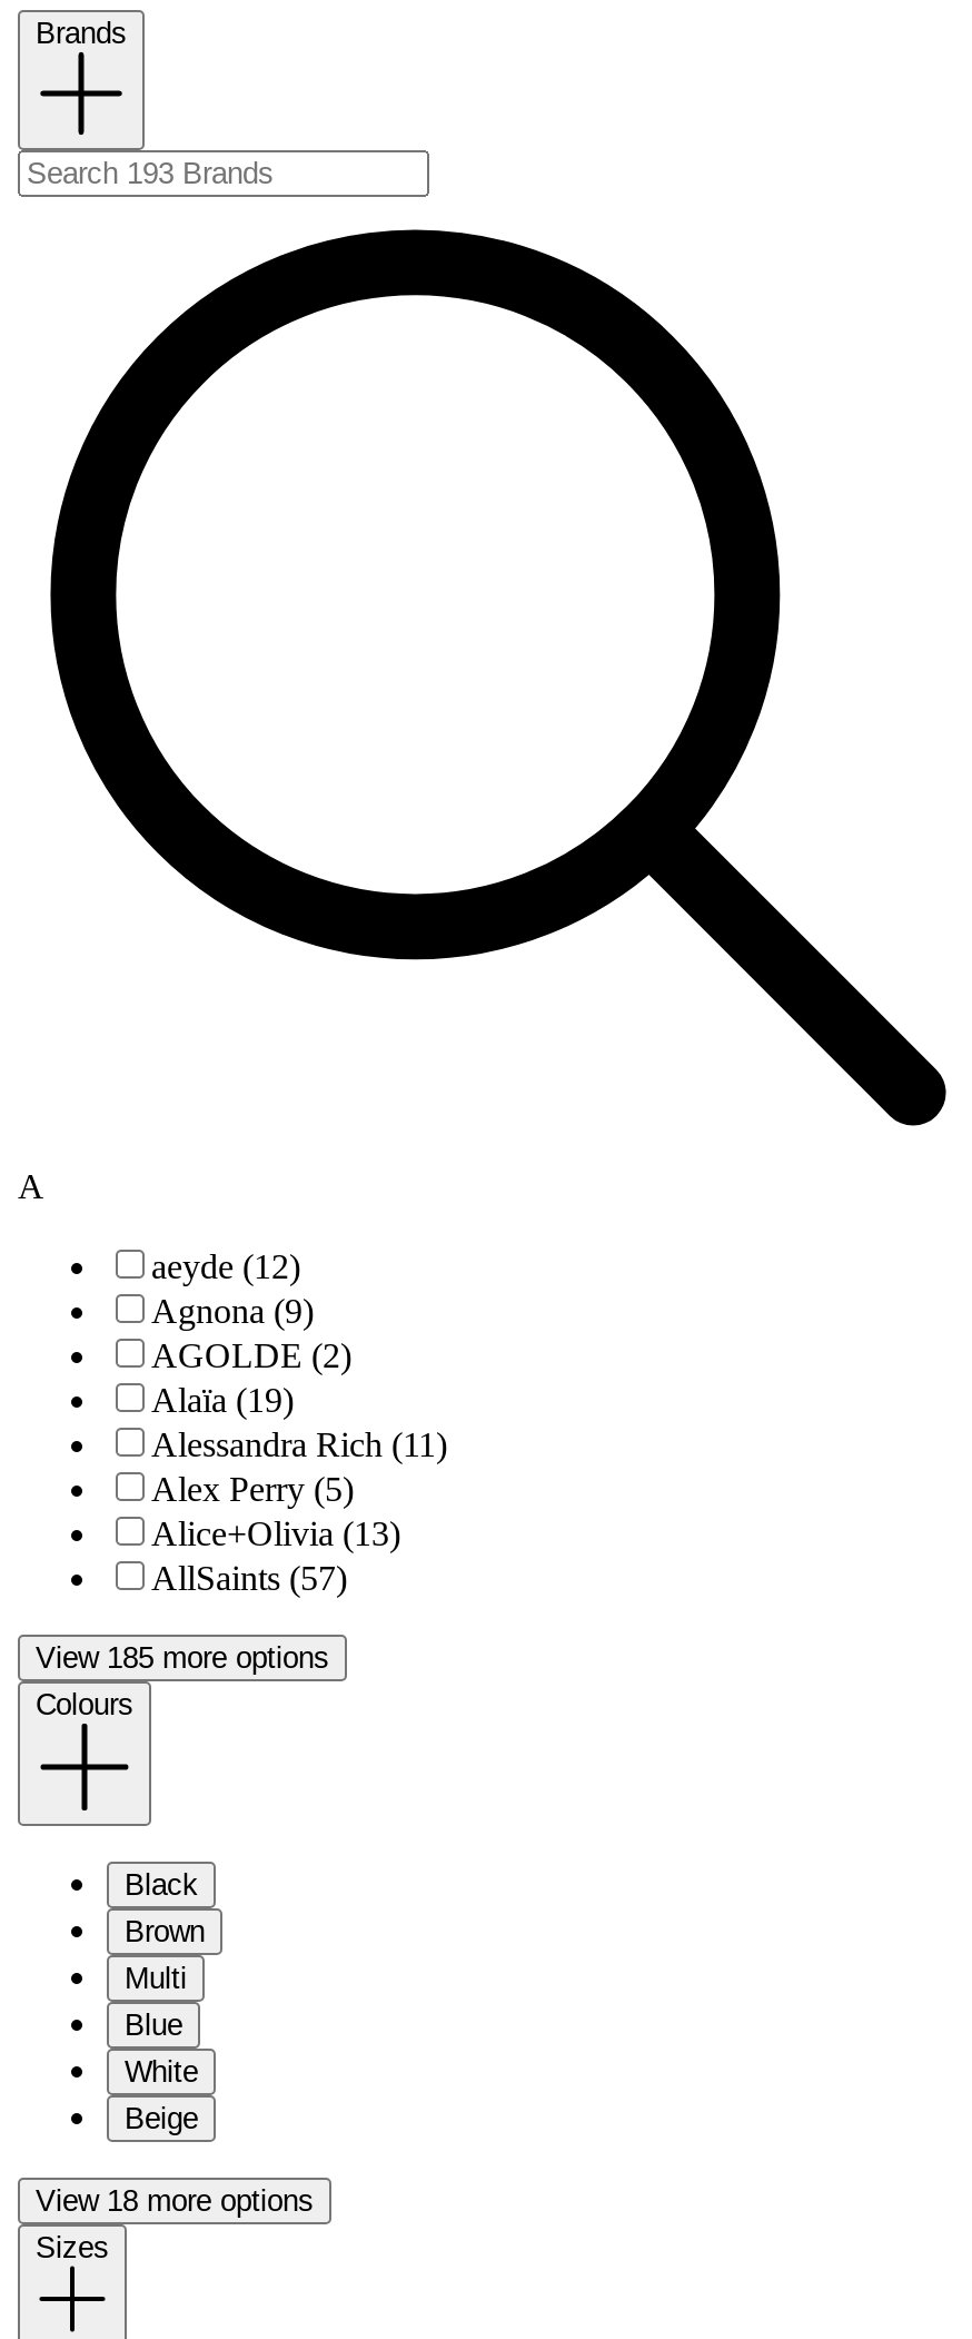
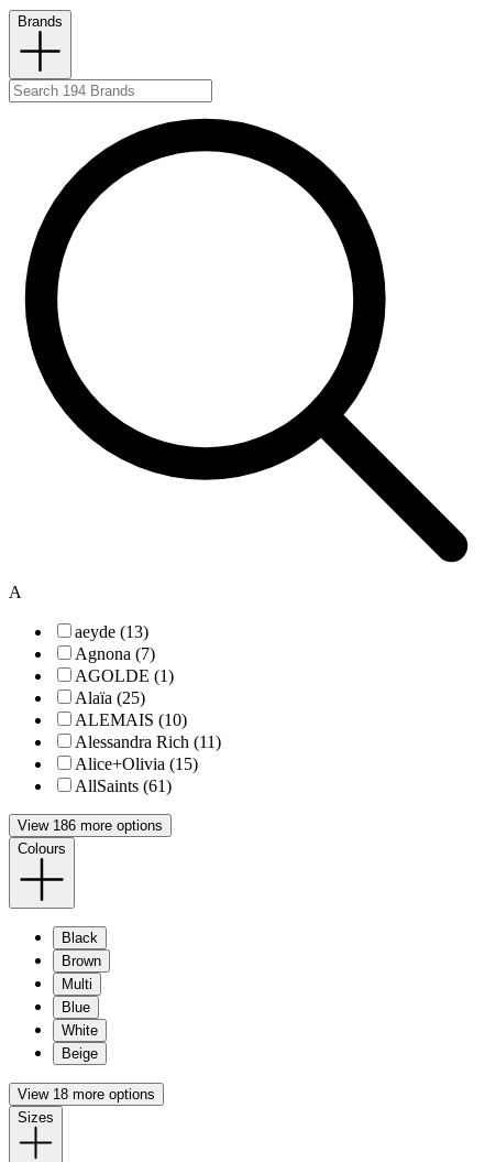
[151,1248,351,1419] aeyde (12) | Agnona (9) | AGOLDE (2) | Alaïa (19) -> [75,622,187,729] aeyde (13) | Agnona (7) | AGOLDE (1) | Alaïa (25) | ALEMAIS (10)
moved [151,1426,447,1463] -> [75,732,221,751]: Alessandra Rich (11)
[151,1470,400,1597] Alex Perry (5) | Alice+Olivia (13) | AllSaints (57) -> [75,754,198,795] Alice+Olivia (15) | AllSaints (61)
[36,1642,329,1675] View 185 more options -> [18,817,163,833] View 186 more options

